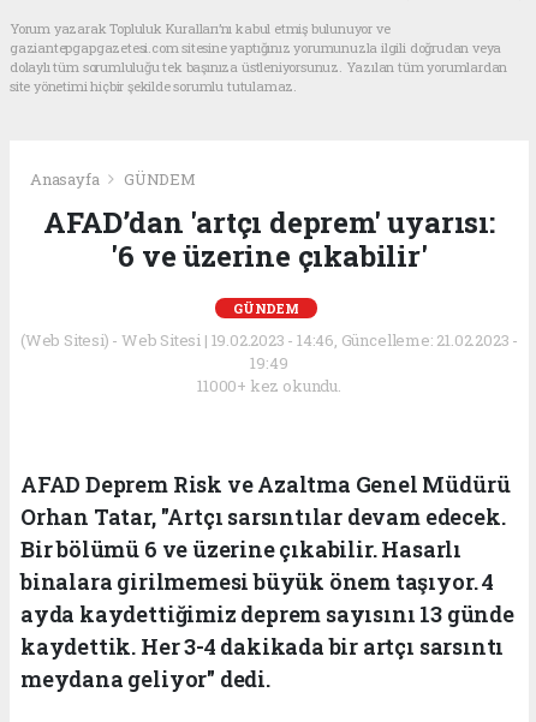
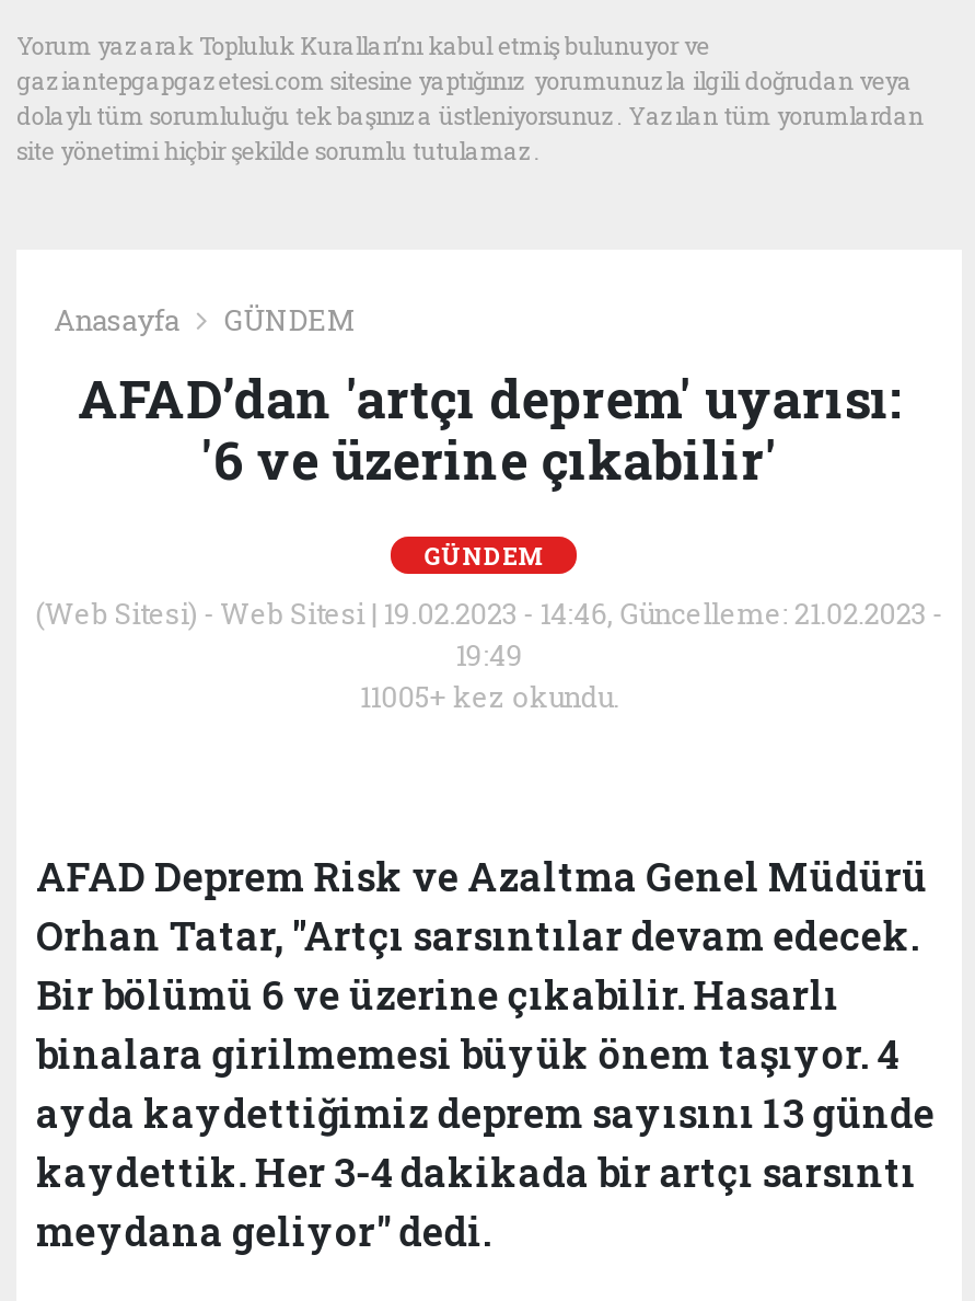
[197,374,341,396] 11000+ kez okundu. -> [359,676,619,715] 11005+ kez okundu.

